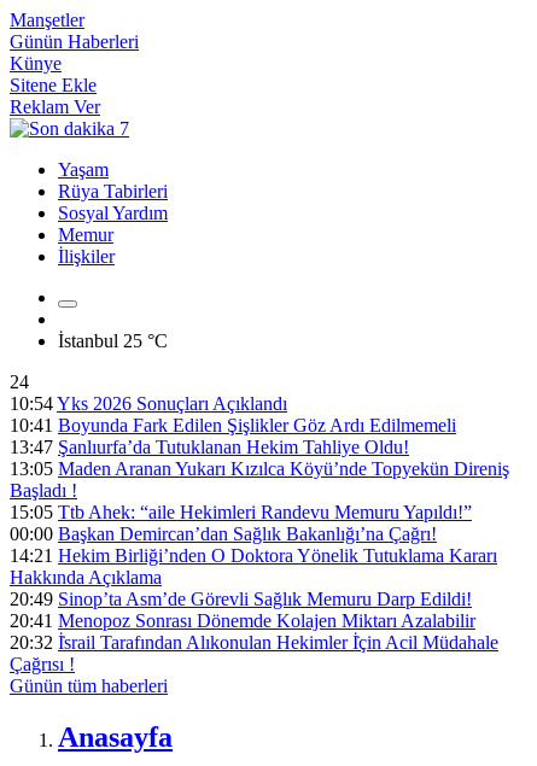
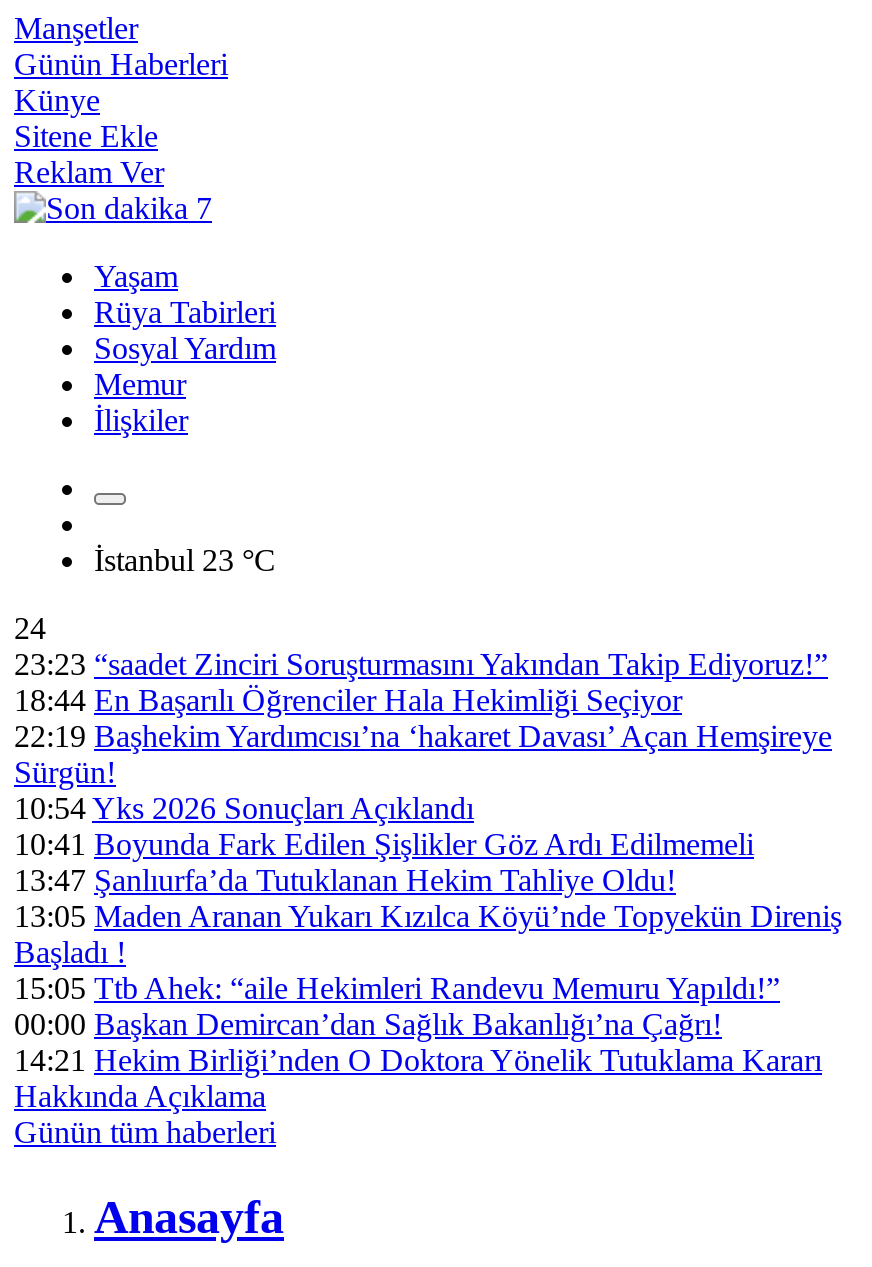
[58,331,168,351] İstanbul 25 °C -> [94,543,276,577] İstanbul 23 °C
none -> [14,647,832,789] 23:23 “saadet Zinciri Soruşturmasını Yakından Takip Ediyoruz!” | 18:44 En Başarılı Öğrenciler Hala Hekimliği Seçiyor | 22:19 Başhekim Yardımcısı’na ‘hakaret Davası’ Açan Hemşireye | Sürgün!
moved [10,393,509,587] -> [14,791,842,1113]: 10:54 Yks 2026 Sonuçları Açıklandı | 10:41 Boyunda Fark Edilen Şişlikler Göz Ardı Edilmemeli | 13:47 Şanlıurfa’da Tutuklanan Hekim Tahliye Oldu! | ... | 14:21 Hekim Birliği’nden O Doktora Yönelik Tutuklama Kararı | Hakkında Açıklama
[10,589,498,674] 20:49 Sinop’ta Asm’de Görevli Sağlık Memuru Darp Edildi! | 20:41 Menopoz Sonrası Dönemde Kolajen Miktarı Azalabilir | 20:32 İ̇srail Tarafından Alıkonulan Hekimler İ̇çin Acil Müdahale | Çağrısı ! -> none

